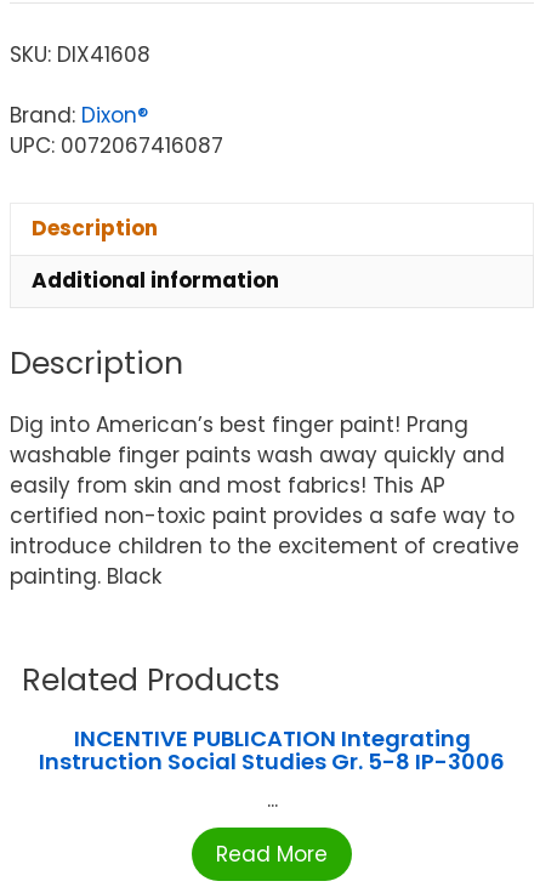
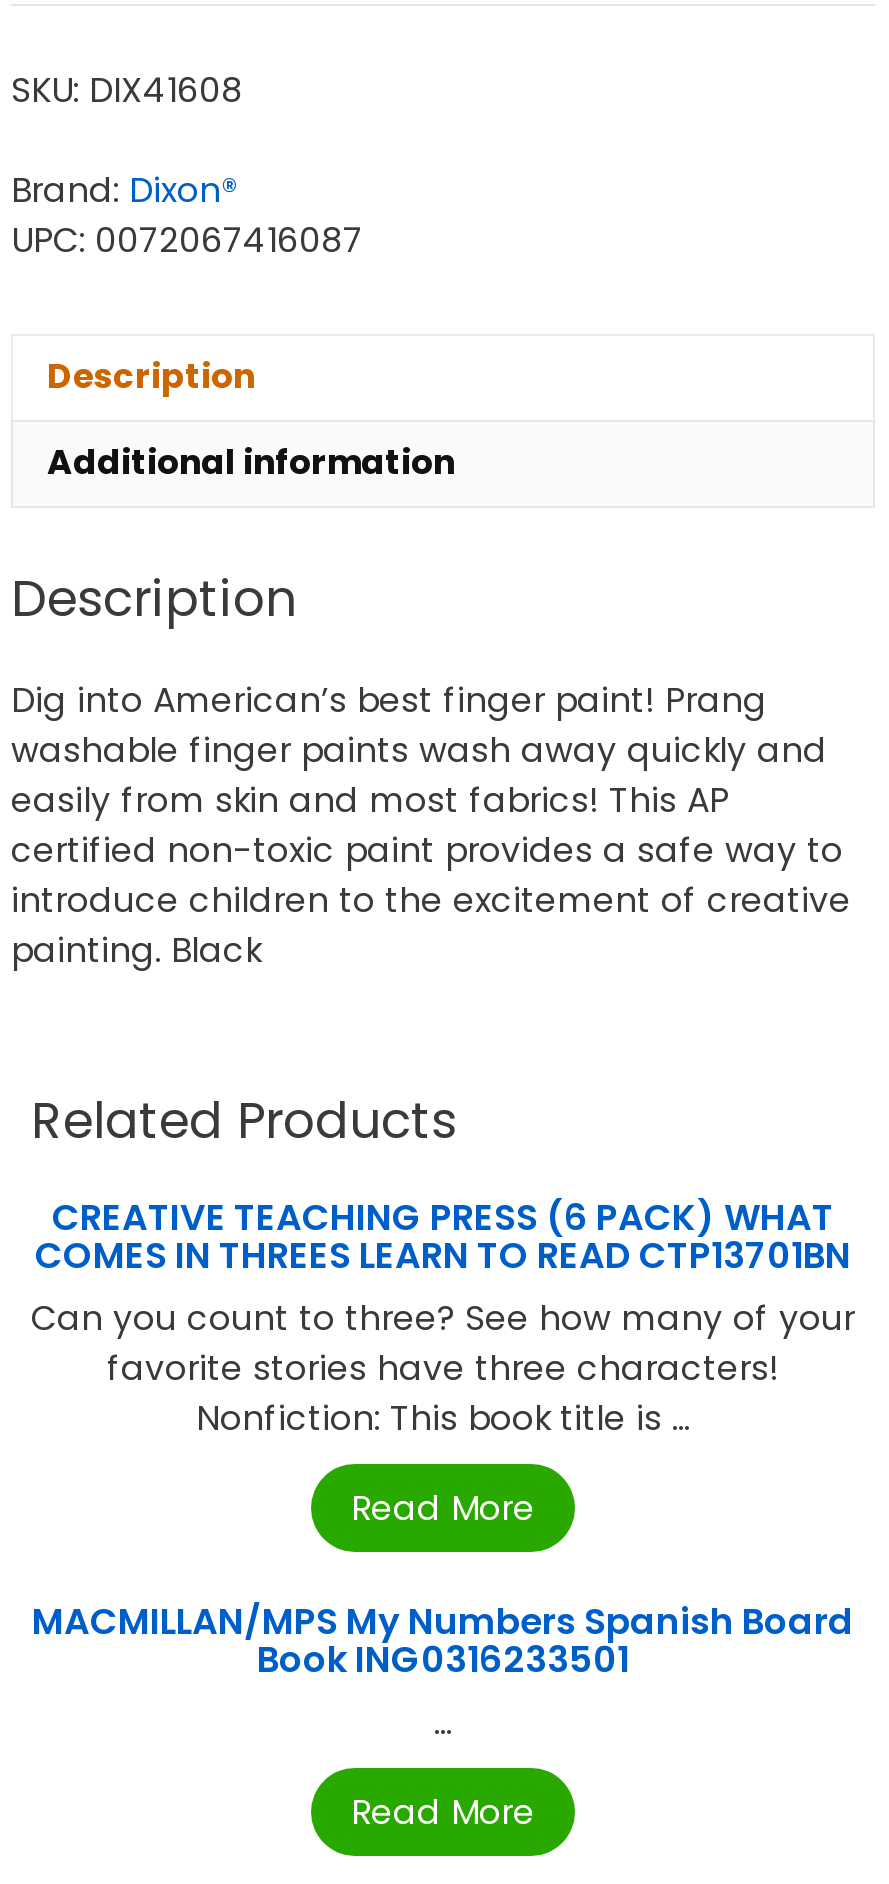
[39,723,505,777] INCENTIVE PUBLICATION Integrating | Instruction Social Studies Gr. 5-8 IP-3006 -> [31,1192,855,1684] CREATIVE TEACHING PRESS (6 PACK) WHAT | COMES IN THREES LEARN TO READ CTP13701BN | Can you count to three? See how many of your | favorite stories have three characters! | Nonfiction: This book title is ... | Read More | MACMILLAN/MPS My Numbers Spanish Board | Book ING0316233501

